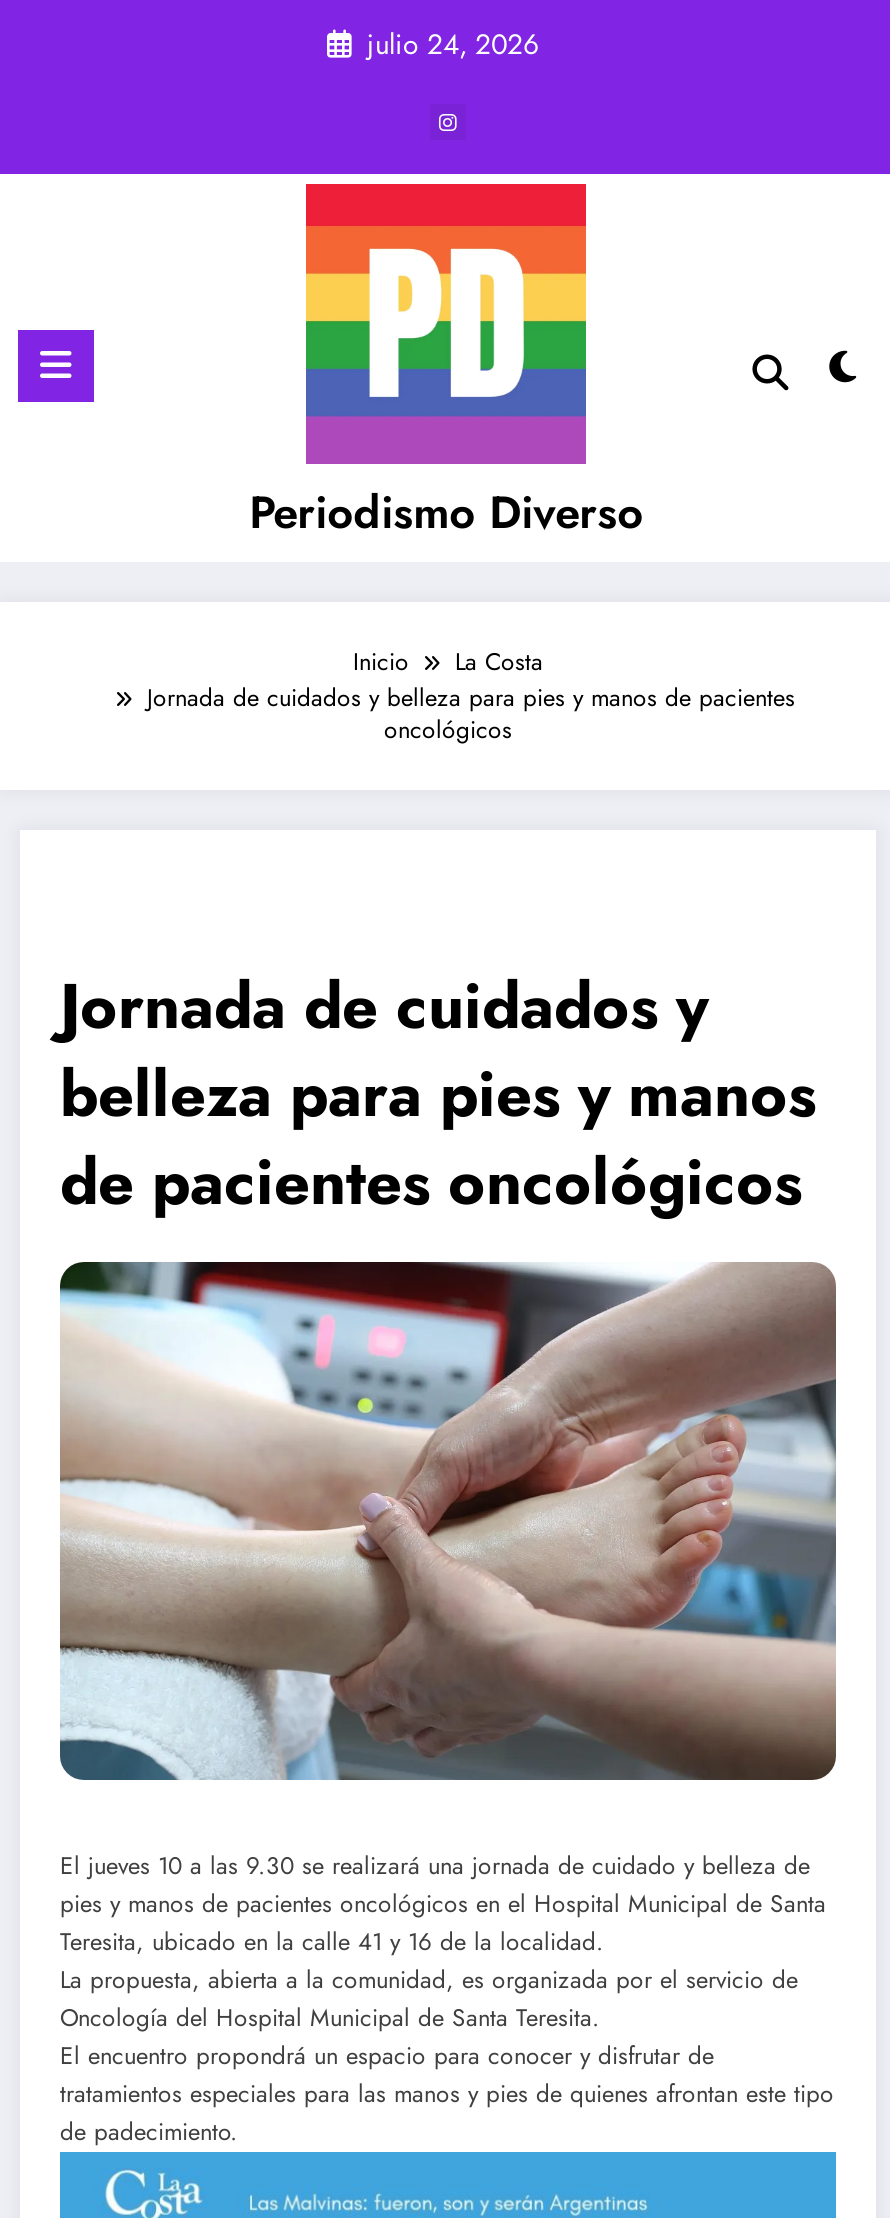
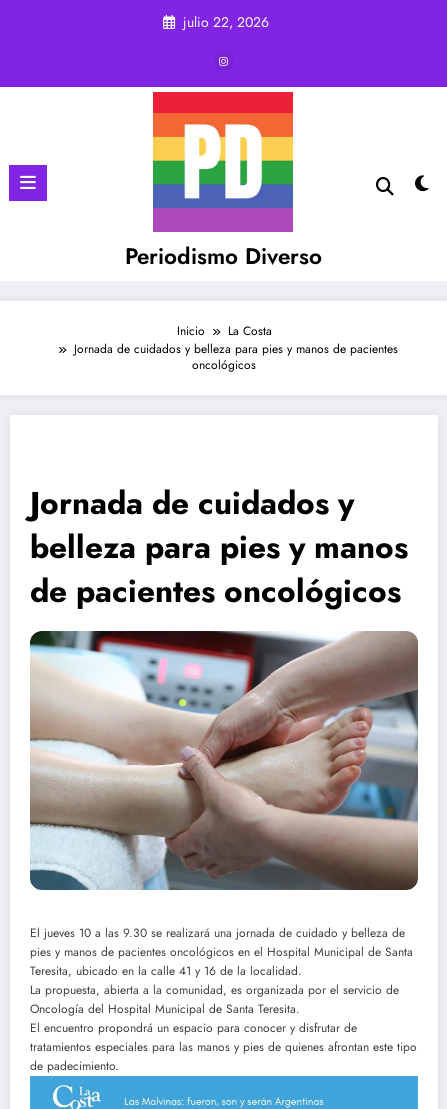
[367,24,539,64] julio 24, 2026 -> [183,12,269,32] julio 22, 2026

